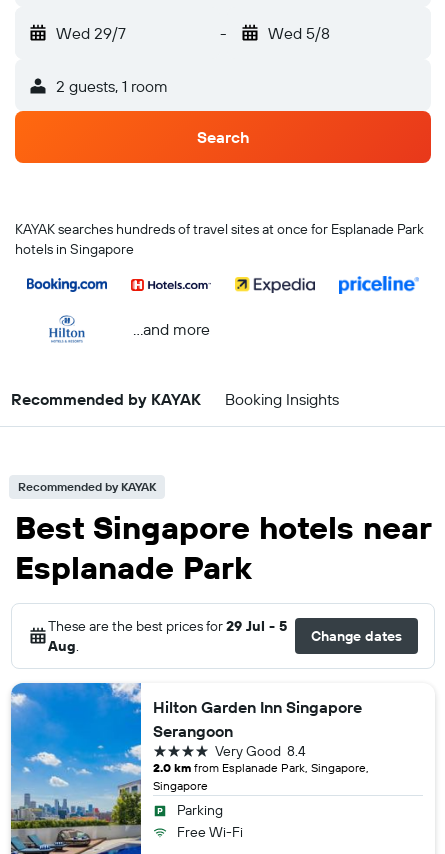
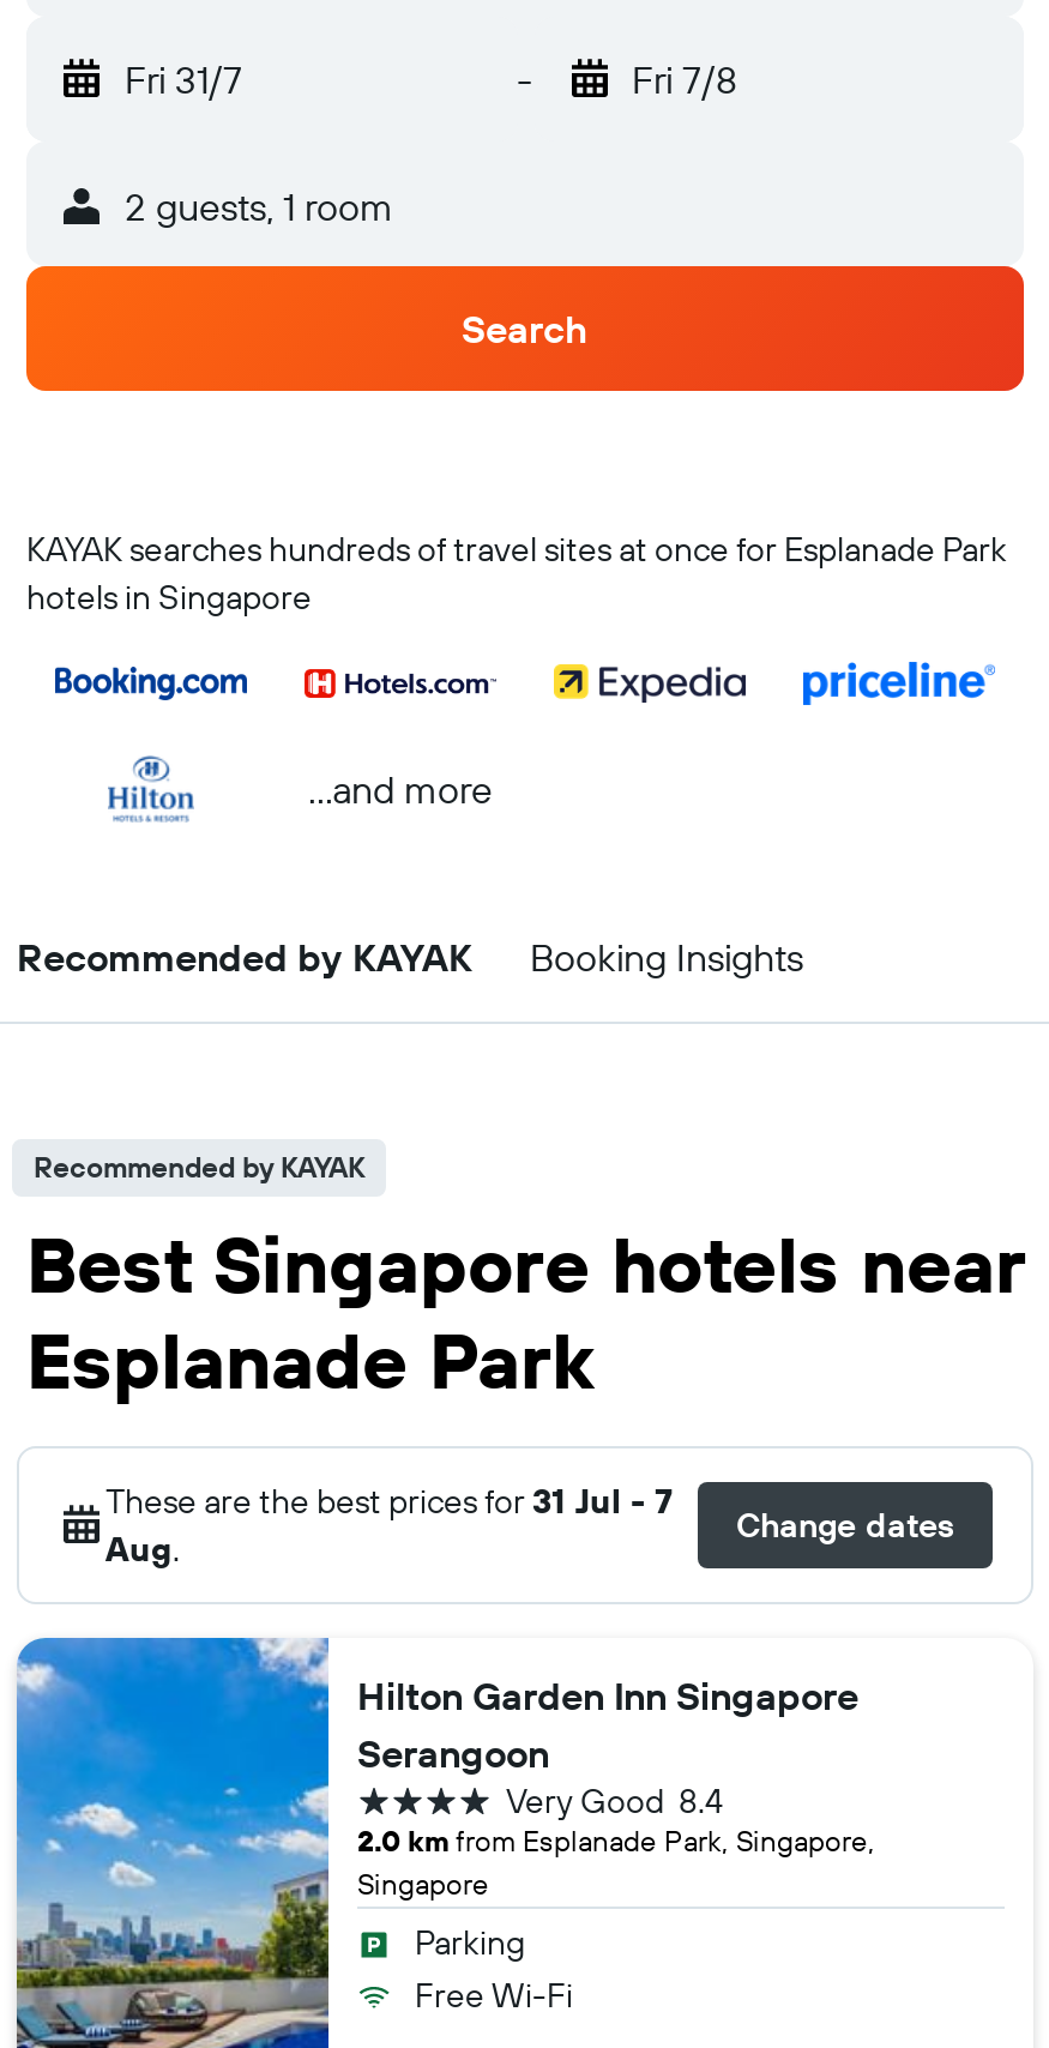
[56,23,126,43] Wed 29/7 -> [125,55,242,103] Fri 31/7
[267,23,329,43] Wed 5/8 -> [632,55,737,103] Fri 7/8
[48,617,287,635] These are the best prices for 29 Jul - 5 -> [105,1480,674,1523] These are the best prices for 31 Jul - 7

